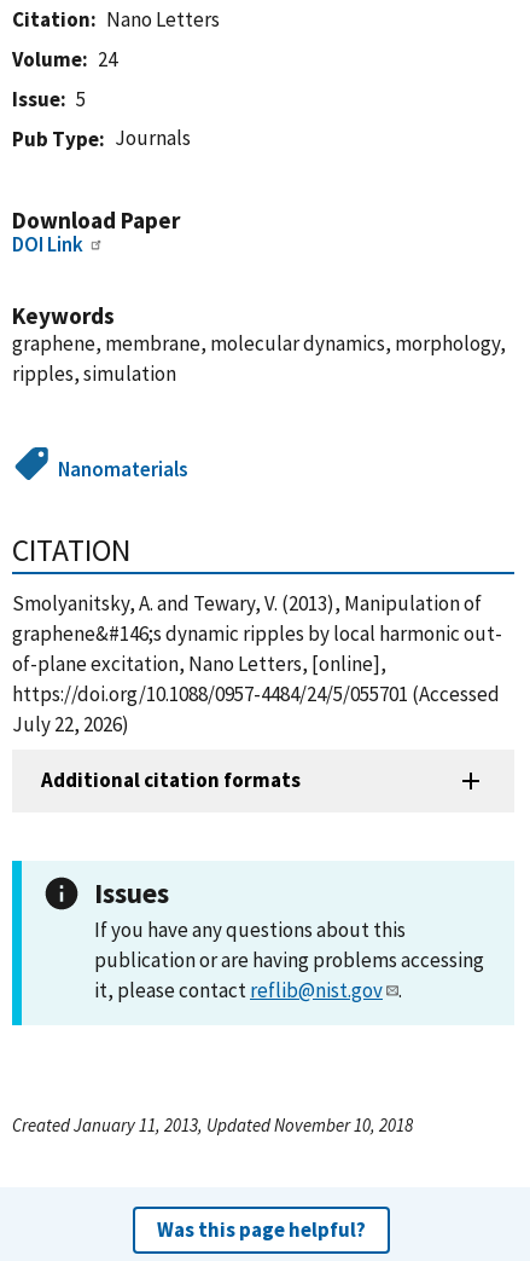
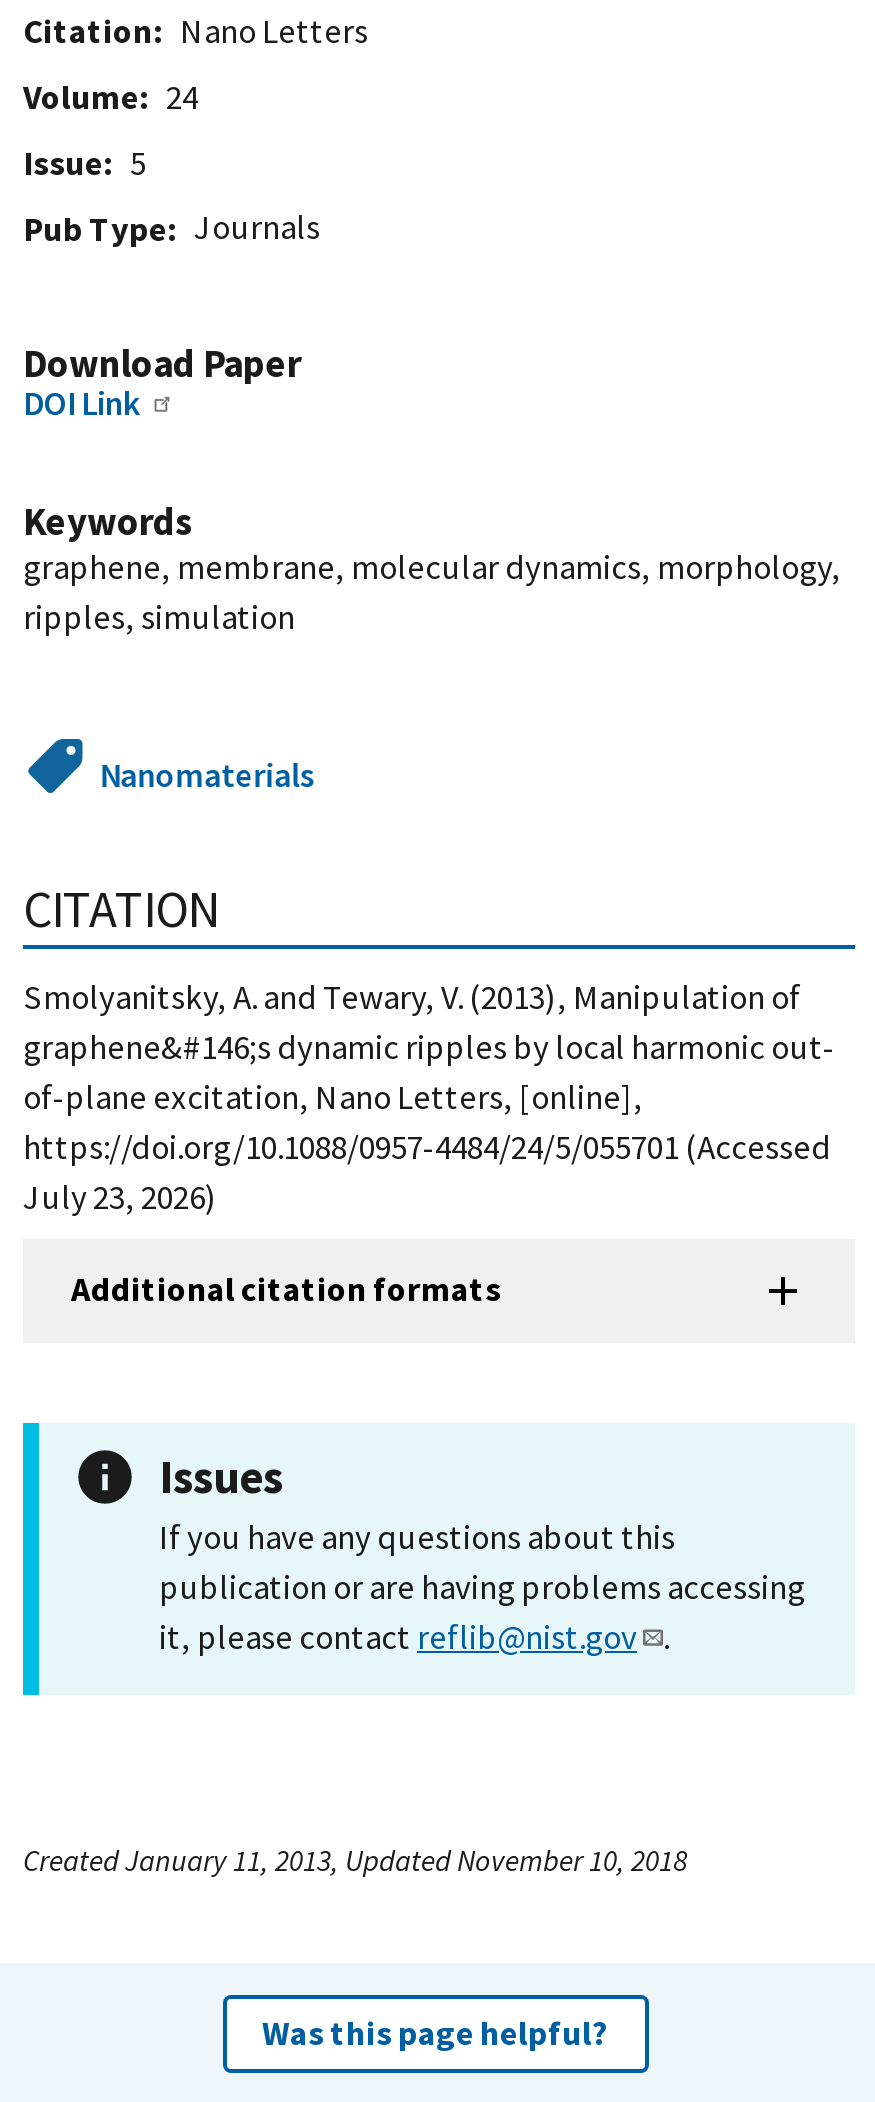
[12,711,129,737] July 22, 2026) -> [23,1175,217,1219] July 23, 2026)

